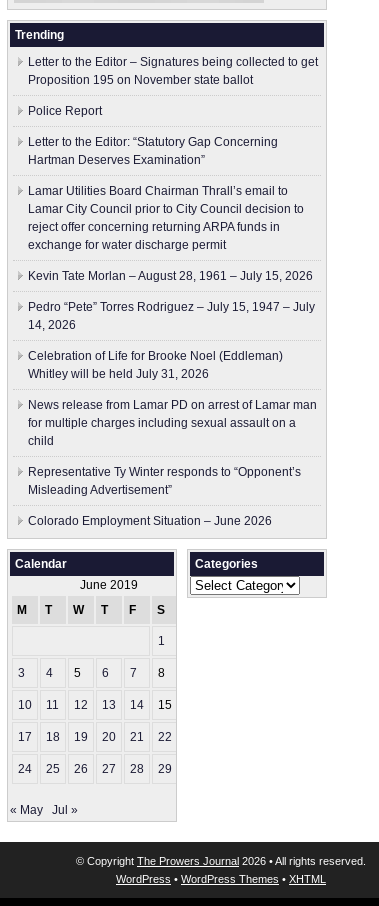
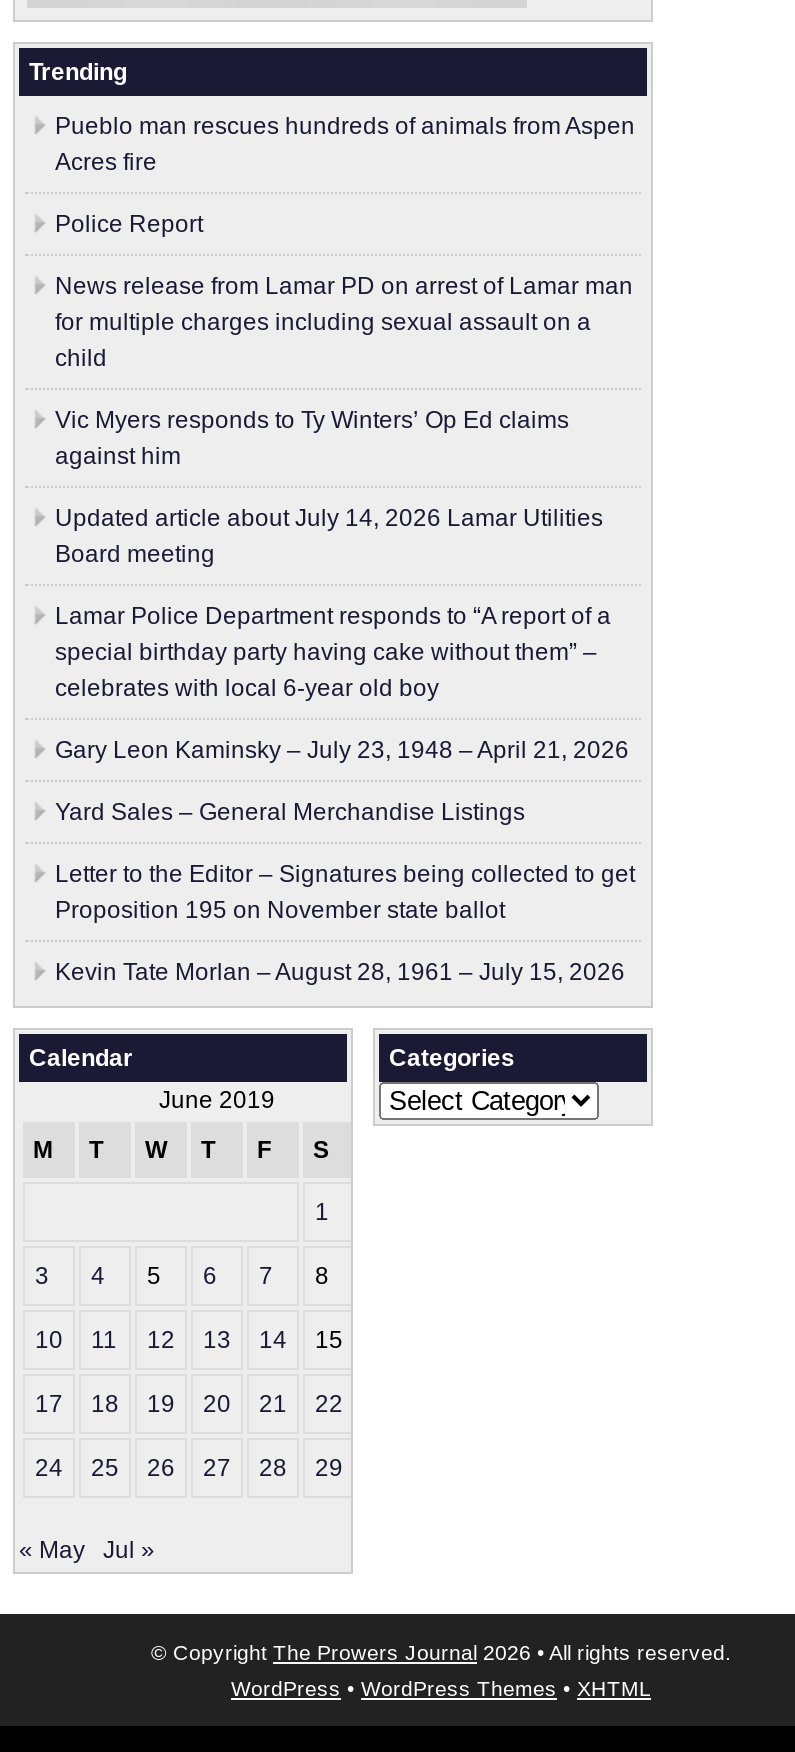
none -> [55,112,635,176] Pueblo man rescues hundreds of animals from Aspen | Acres fire
moved [28,55,318,87] -> [55,860,635,924]: Letter to the Editor – Signatures being collected to get | Proposition 195 on November state ballot
[28,135,315,381] Letter to the Editor: “Statutory Gap Concerning | Hartman Deserves Examination” | Lamar Utilities Board Chairman Thrall’s email to | Lamar City Council prior to City Council decision to | reject offer concerning returning ARPA funds in | exchange for water discharge permit | Pedro “Pete” Torres Rodriguez – July 15, 1947 – July | 14, 2026 | Celebration of Life for Brooke Noel (Eddleman) | Whitley will be held July 31, 2026 -> none
moved [28,269,313,283] -> [55,958,625,986]: Kevin Tate Morlan – August 28, 1961 – July 15, 2026
moved [28,398,317,448] -> [55,272,633,372]: News release from Lamar PD on arrest of Lamar man | for multiple charges including sexual assault on a | child
[28,465,301,528] Representative Ty Winter responds to “Opponent’s | Misleading Advertisement” | Colorado Employment Situation – June 2026 -> [55,406,629,826] Vic Myers responds to Ty Winters’ Op Ed claims | against him | Updated article about July 14, 2026 Lamar Utilities | Board meeting | Lamar Police Department responds to “A report of a | special birthday party having cake without them” – | celebrates with local 6-year old boy | Gary Leon Kaminsky – July 23, 1948 – April 21, 2026 | Yard Sales – General Merchandise Listings

